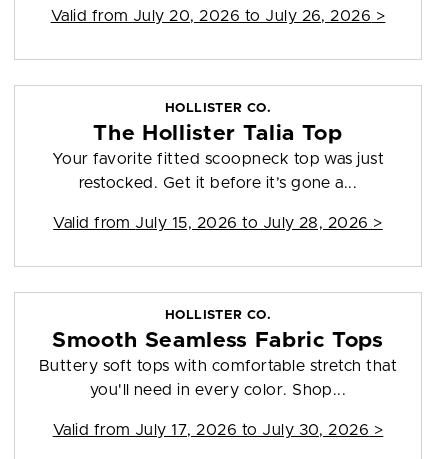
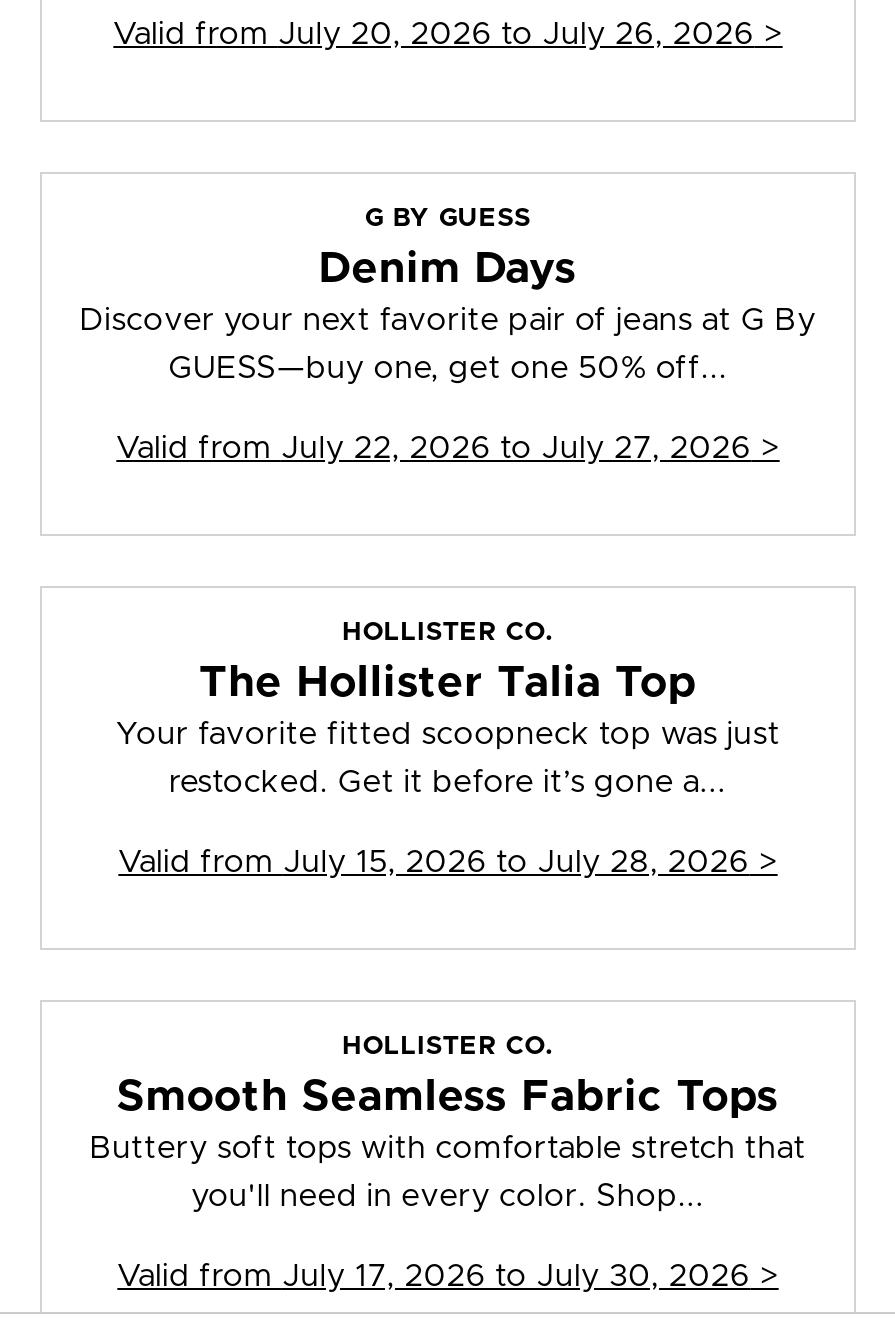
none -> [79,206,817,464] G BY GUESS | Denim Days | Discover your next favorite pair of jeans at G By | GUESS—buy one, get one 50% off... | Valid from July 22, 2026 to July 27, 2026 >

